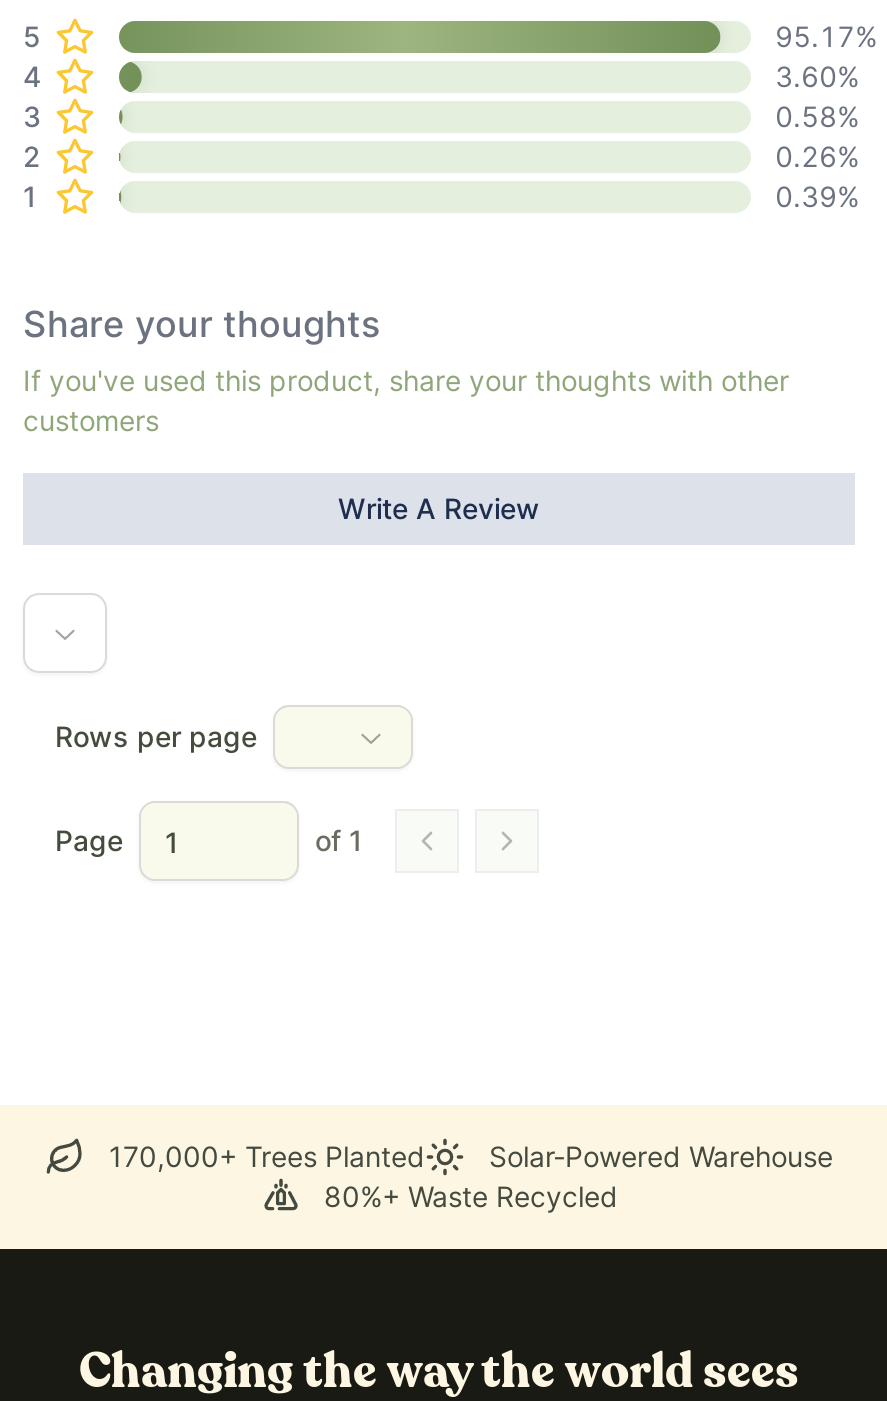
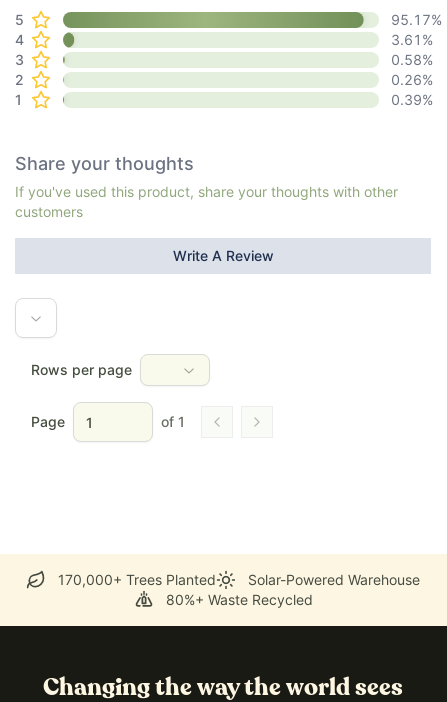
[775,59,859,93] 3.60% -> [391,31,433,48] 3.61%

